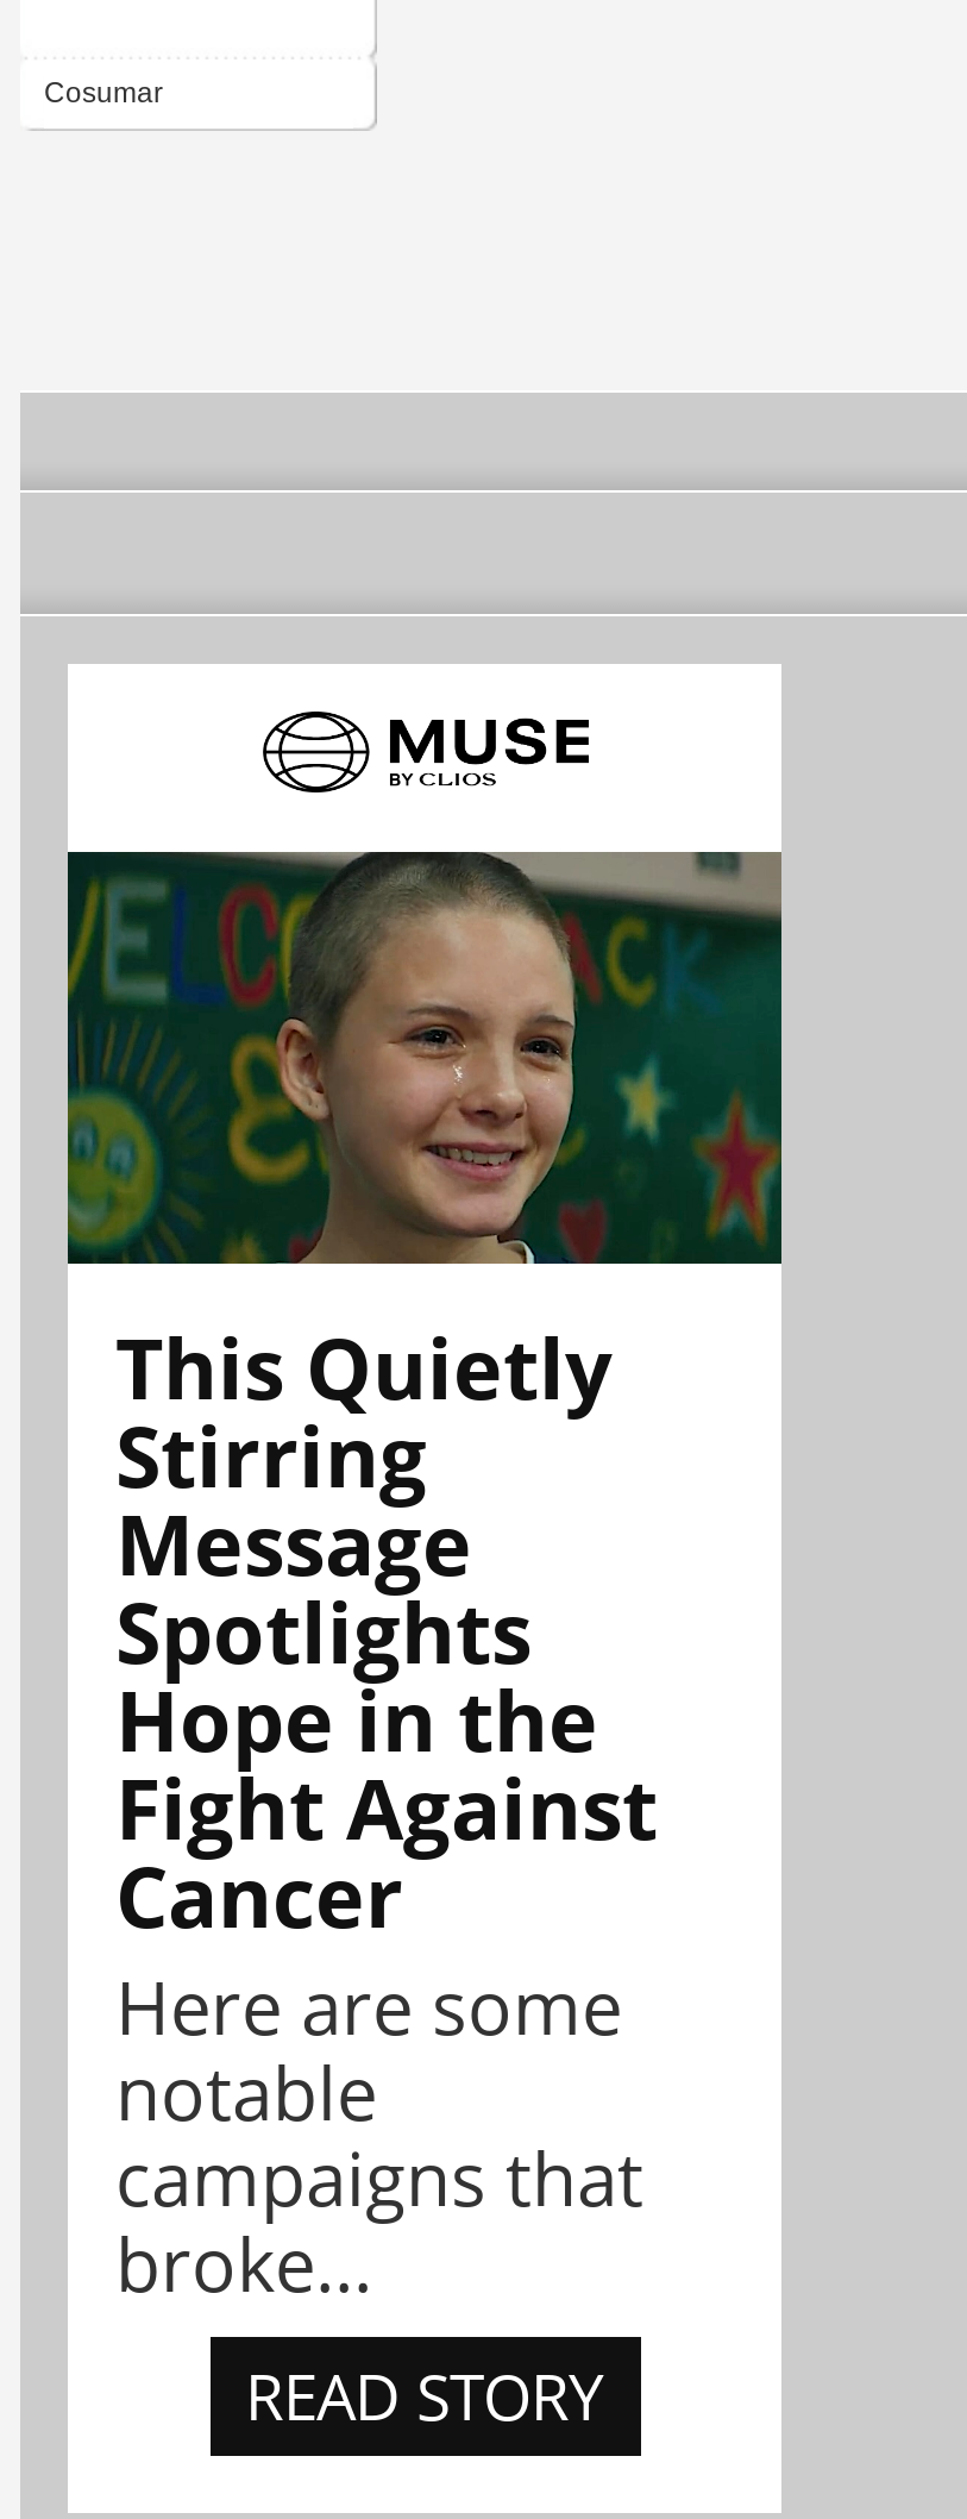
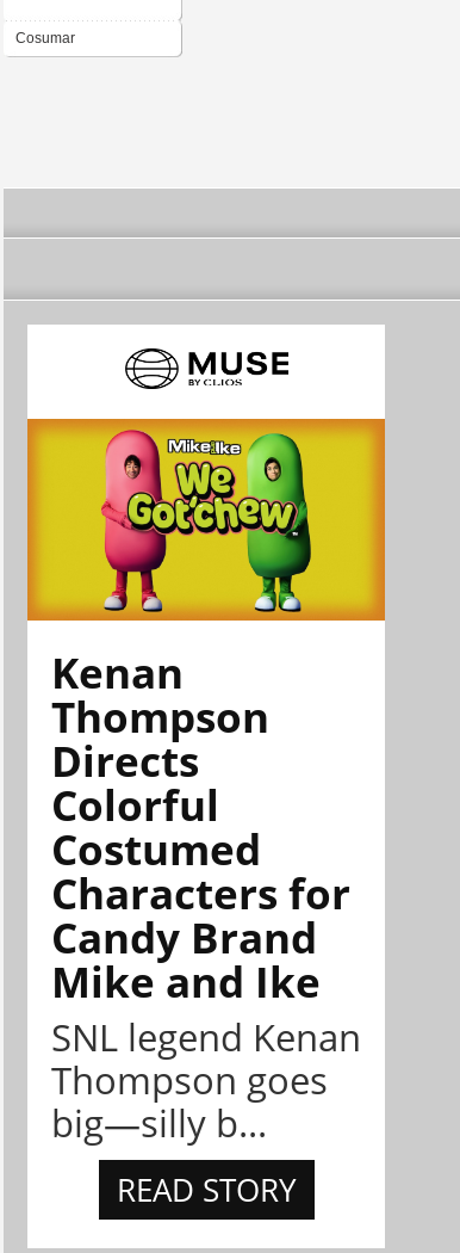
[65,850,784,2312] [image] | This Quietly | Stirring | Message | Spotlights | Hope in the | Fight Against | Cancer | Here are some | notable | campaigns that | broke... -> [26,418,386,1148] [image] | Kenan | Thompson | Directs | Colorful | Costumed | Characters for | Candy Brand | Mike and Ike | SNL legend Kenan | Thompson goes | big—silly b...

